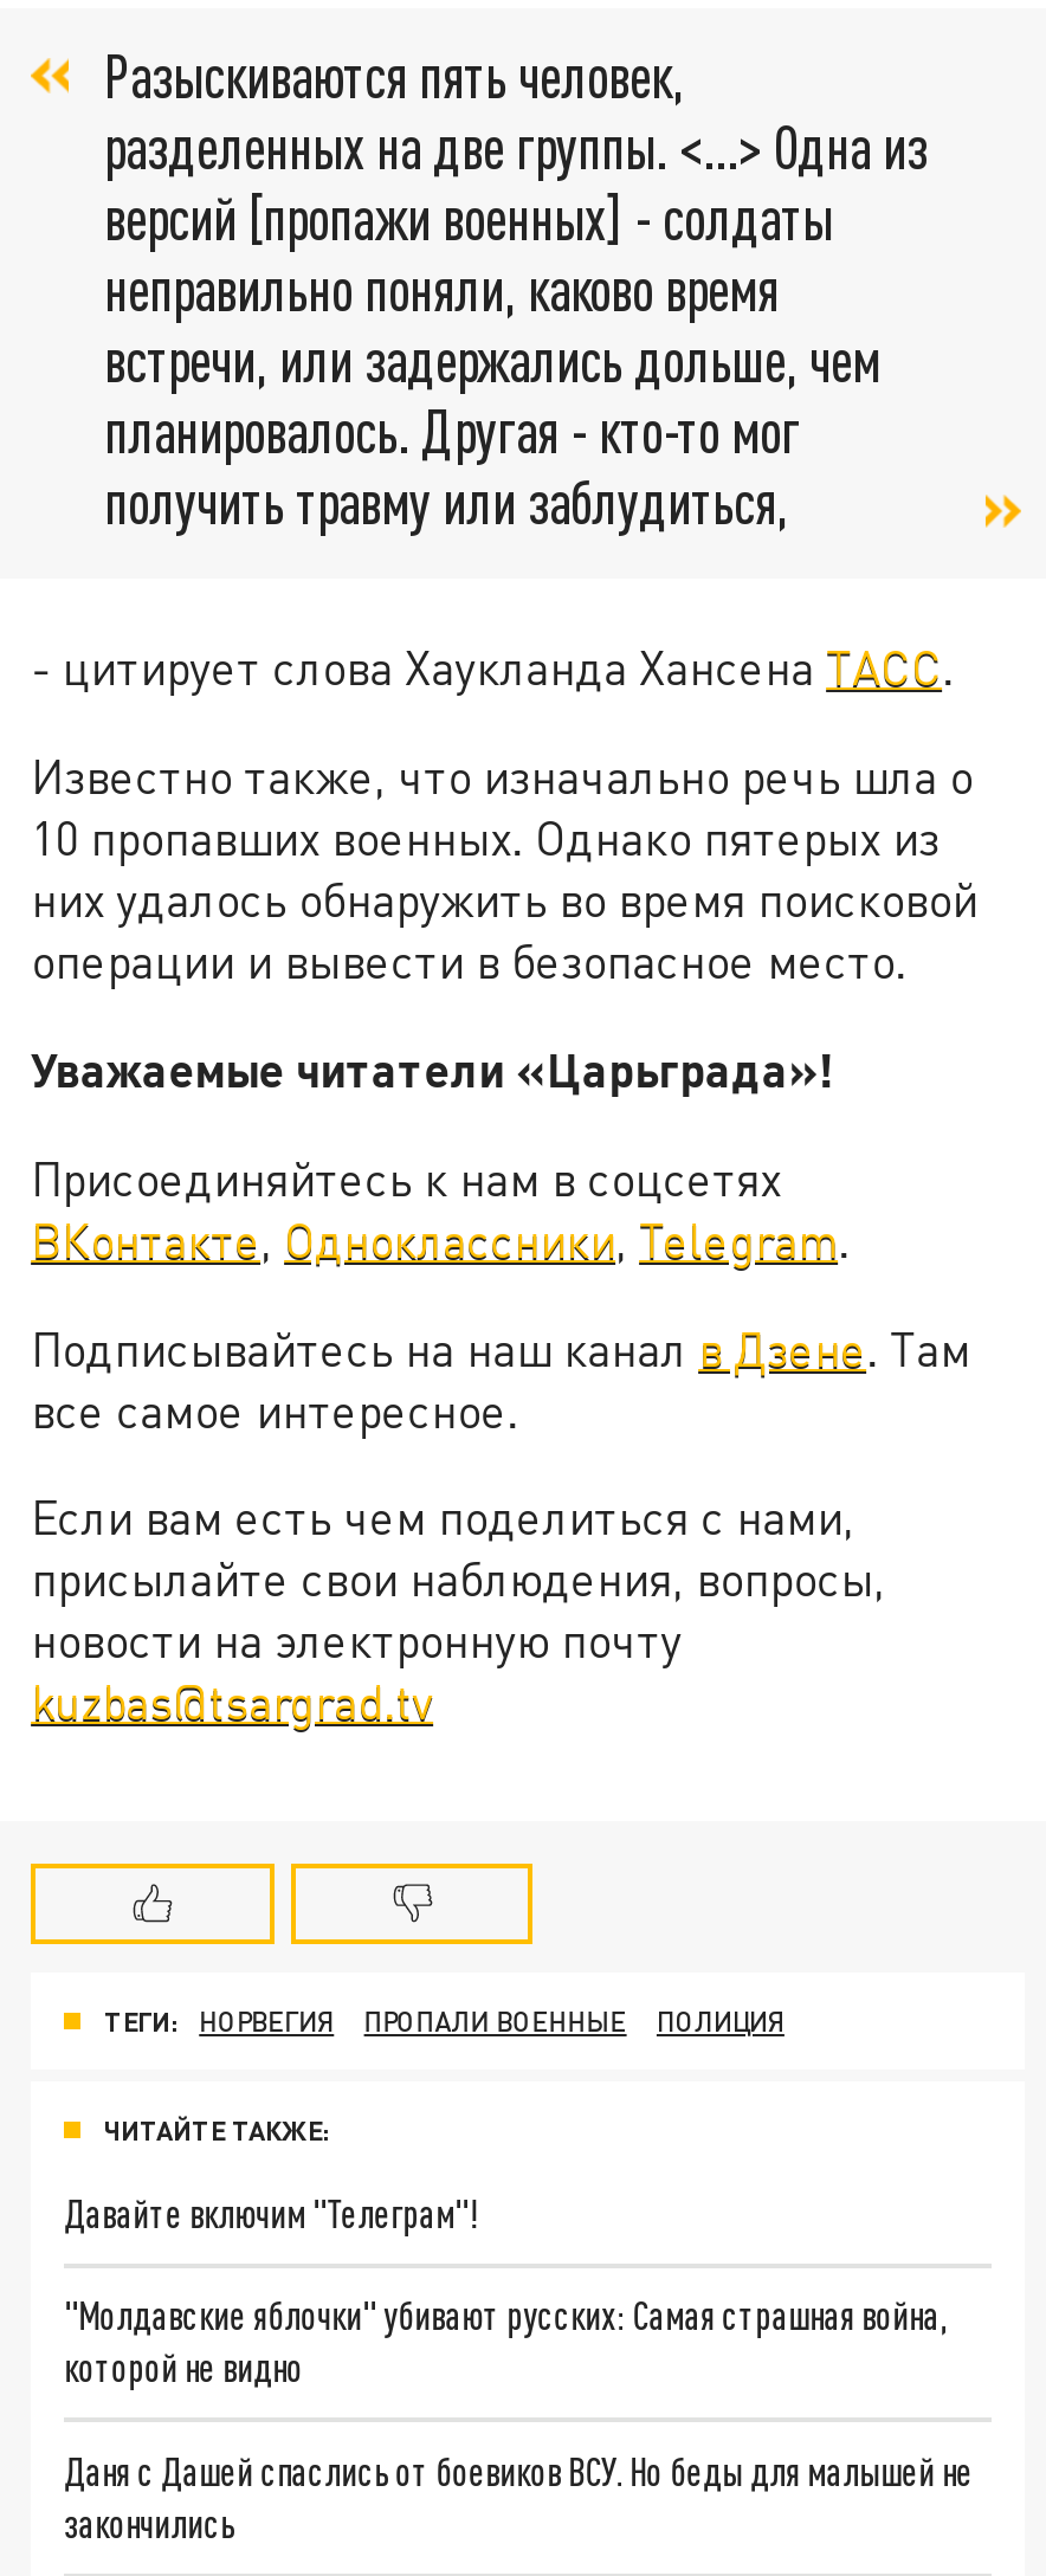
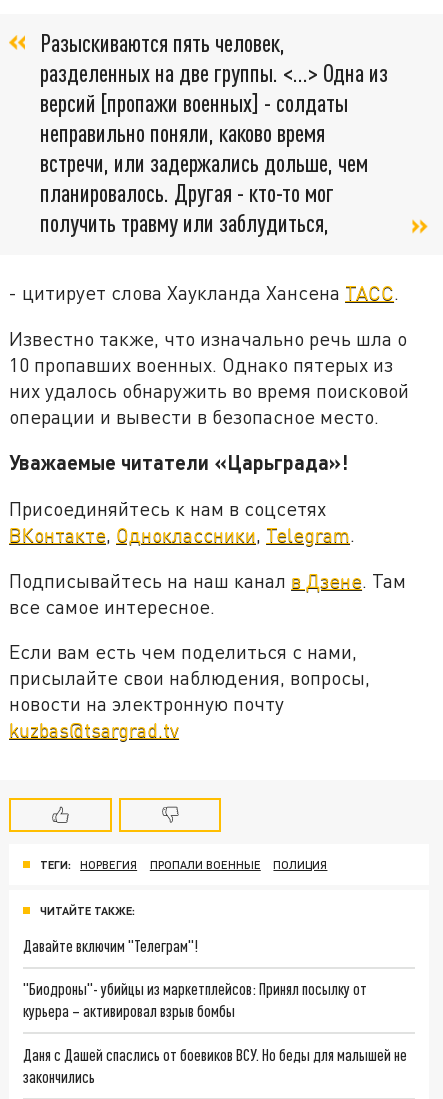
[64,2293,947,2390] "Молдавские яблочки" убивают русских: Самая страшная война, | которой не видно -> [23,979,367,1020] "Биодроны"- убийцы из маркетплейсов: Принял посылку от | курьера – активировал взрыв бомбы

